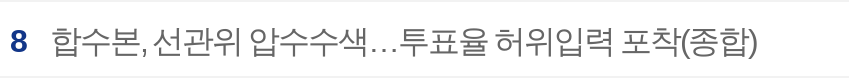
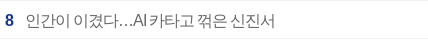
[50,24,756,58] 합수본, 선관위 압수수색…투표율 허위입력 포착(종합) -> [25,12,275,29] 인간이 이겼다…AI 카타고 꺾은 신진서

